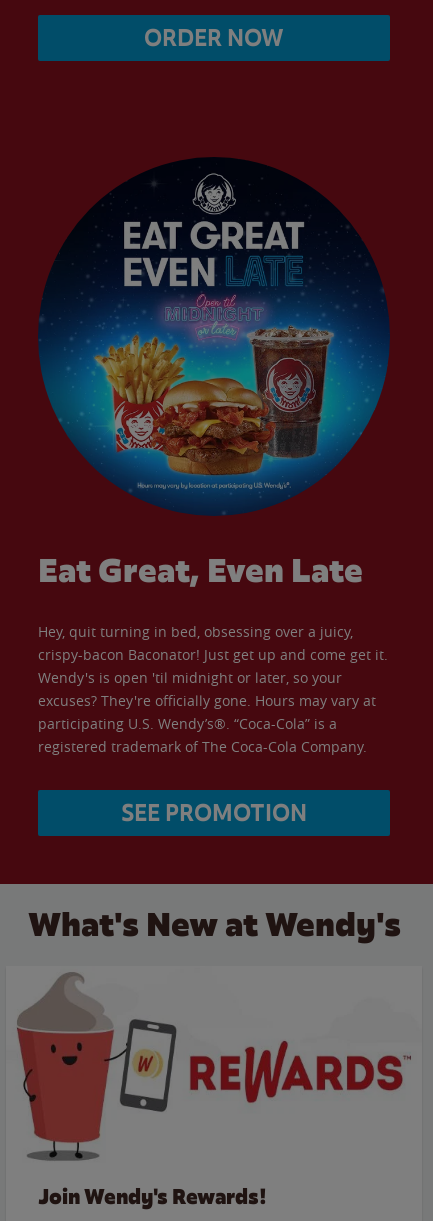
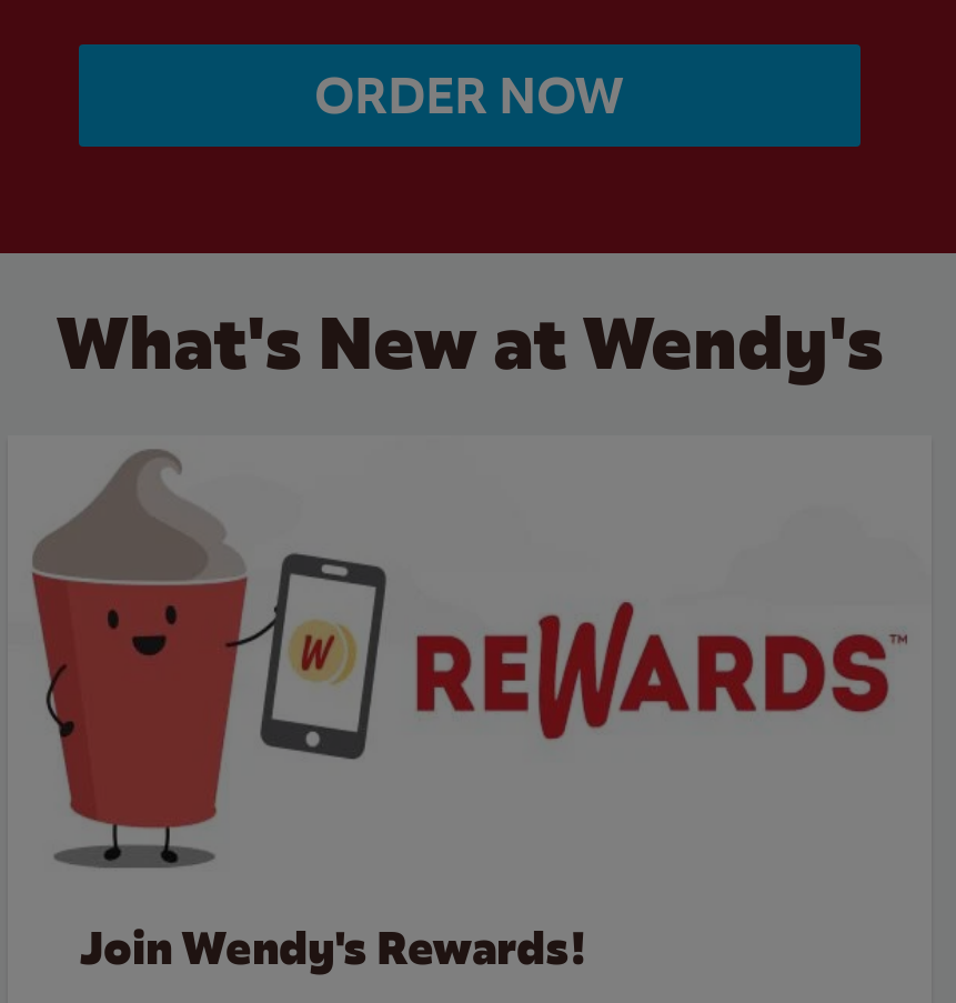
[37,156,391,827] [image] | Eat Great, Even Late | Hey, quit turning in bed, obsessing over a juicy, | crispy-bacon Baconator! Just get up and come get it. | Wendy's is open 'til midnight or later, so your | excuses? They're officially gone. Hours may vary at | participating U.S. Wendy’s®. “Coca-Cola” is a | registered trademark of The Coca-Cola Company. | SEE PROMOTION -> none

